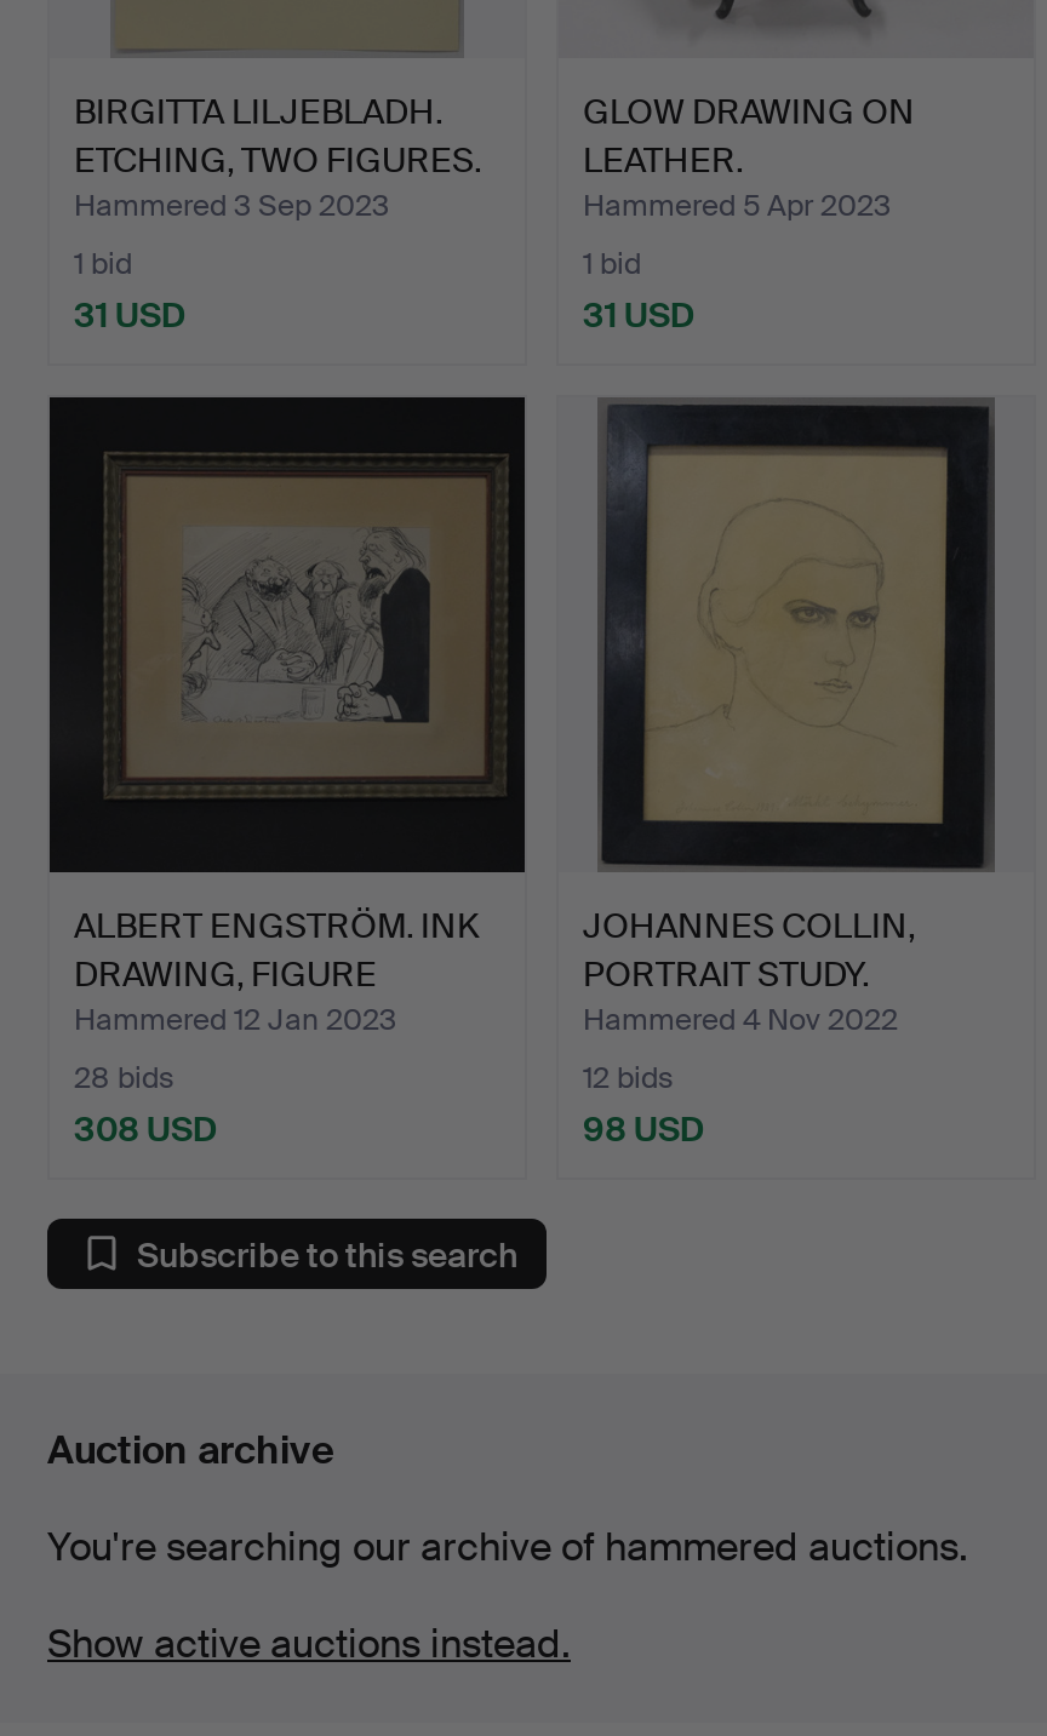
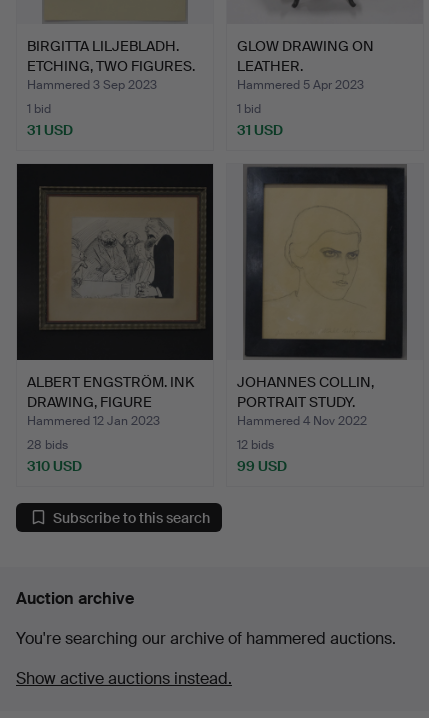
[74,1107,217,1151] 308 USD -> [27,457,82,475] 310 USD
[583,1107,704,1151] 98 USD -> [237,457,287,475] 99 USD

